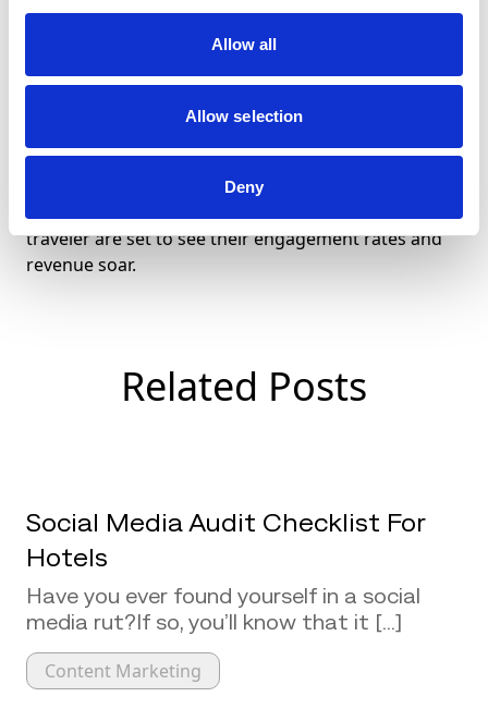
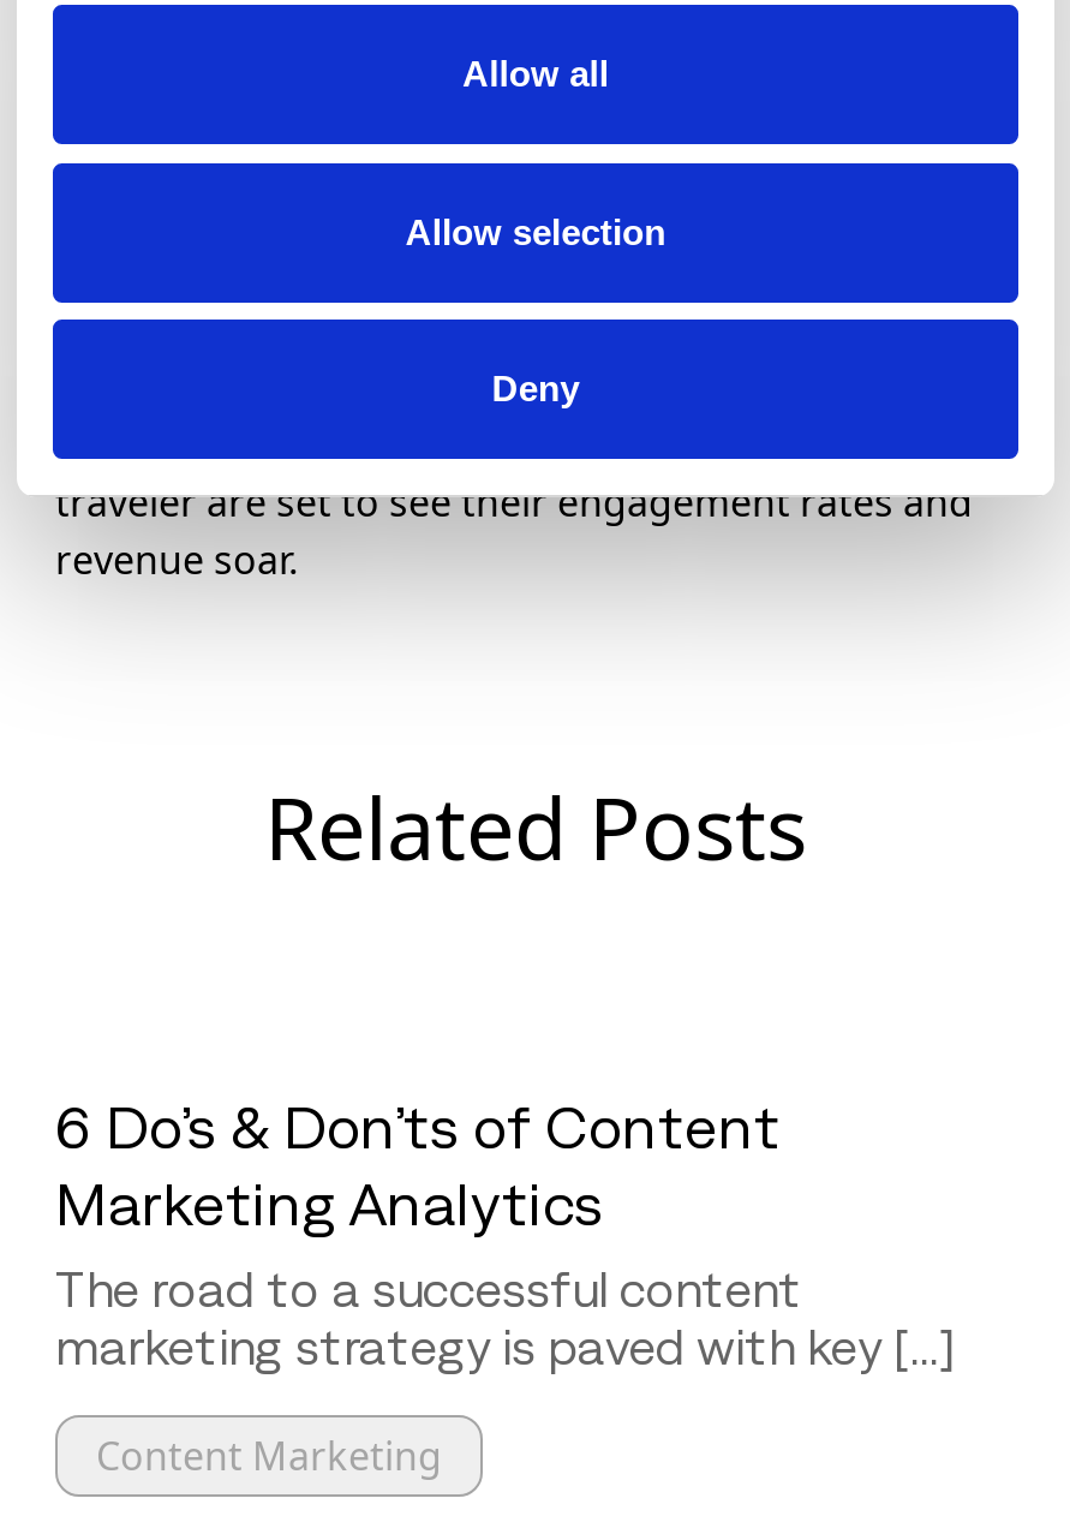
[26,506,425,634] Social Media Audit Checklist For | Hotels | Have you ever found yourself in a social | media rut?If so, you’ll know that it [...] -> [55,1093,954,1374] 6 Do’s & Don’ts of Content | Marketing Analytics | The road to a successful content | marketing strategy is paved with key [...]

